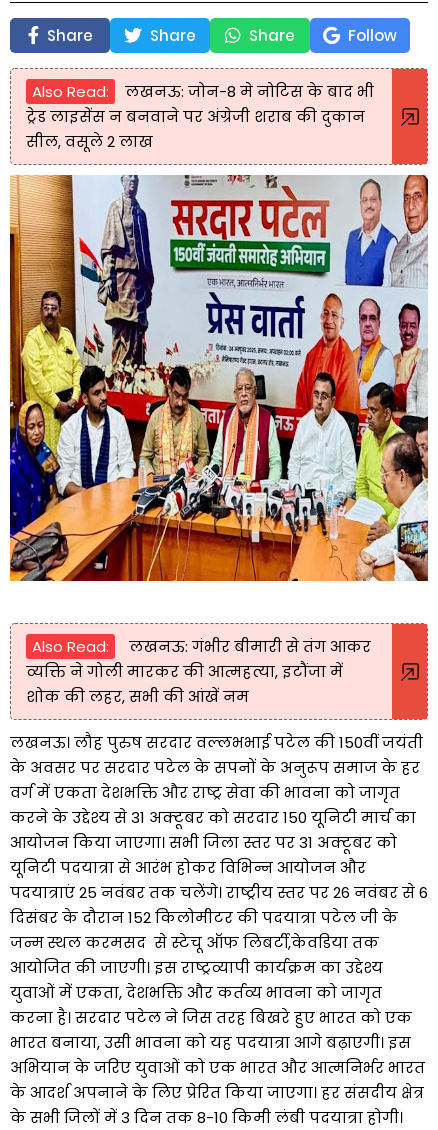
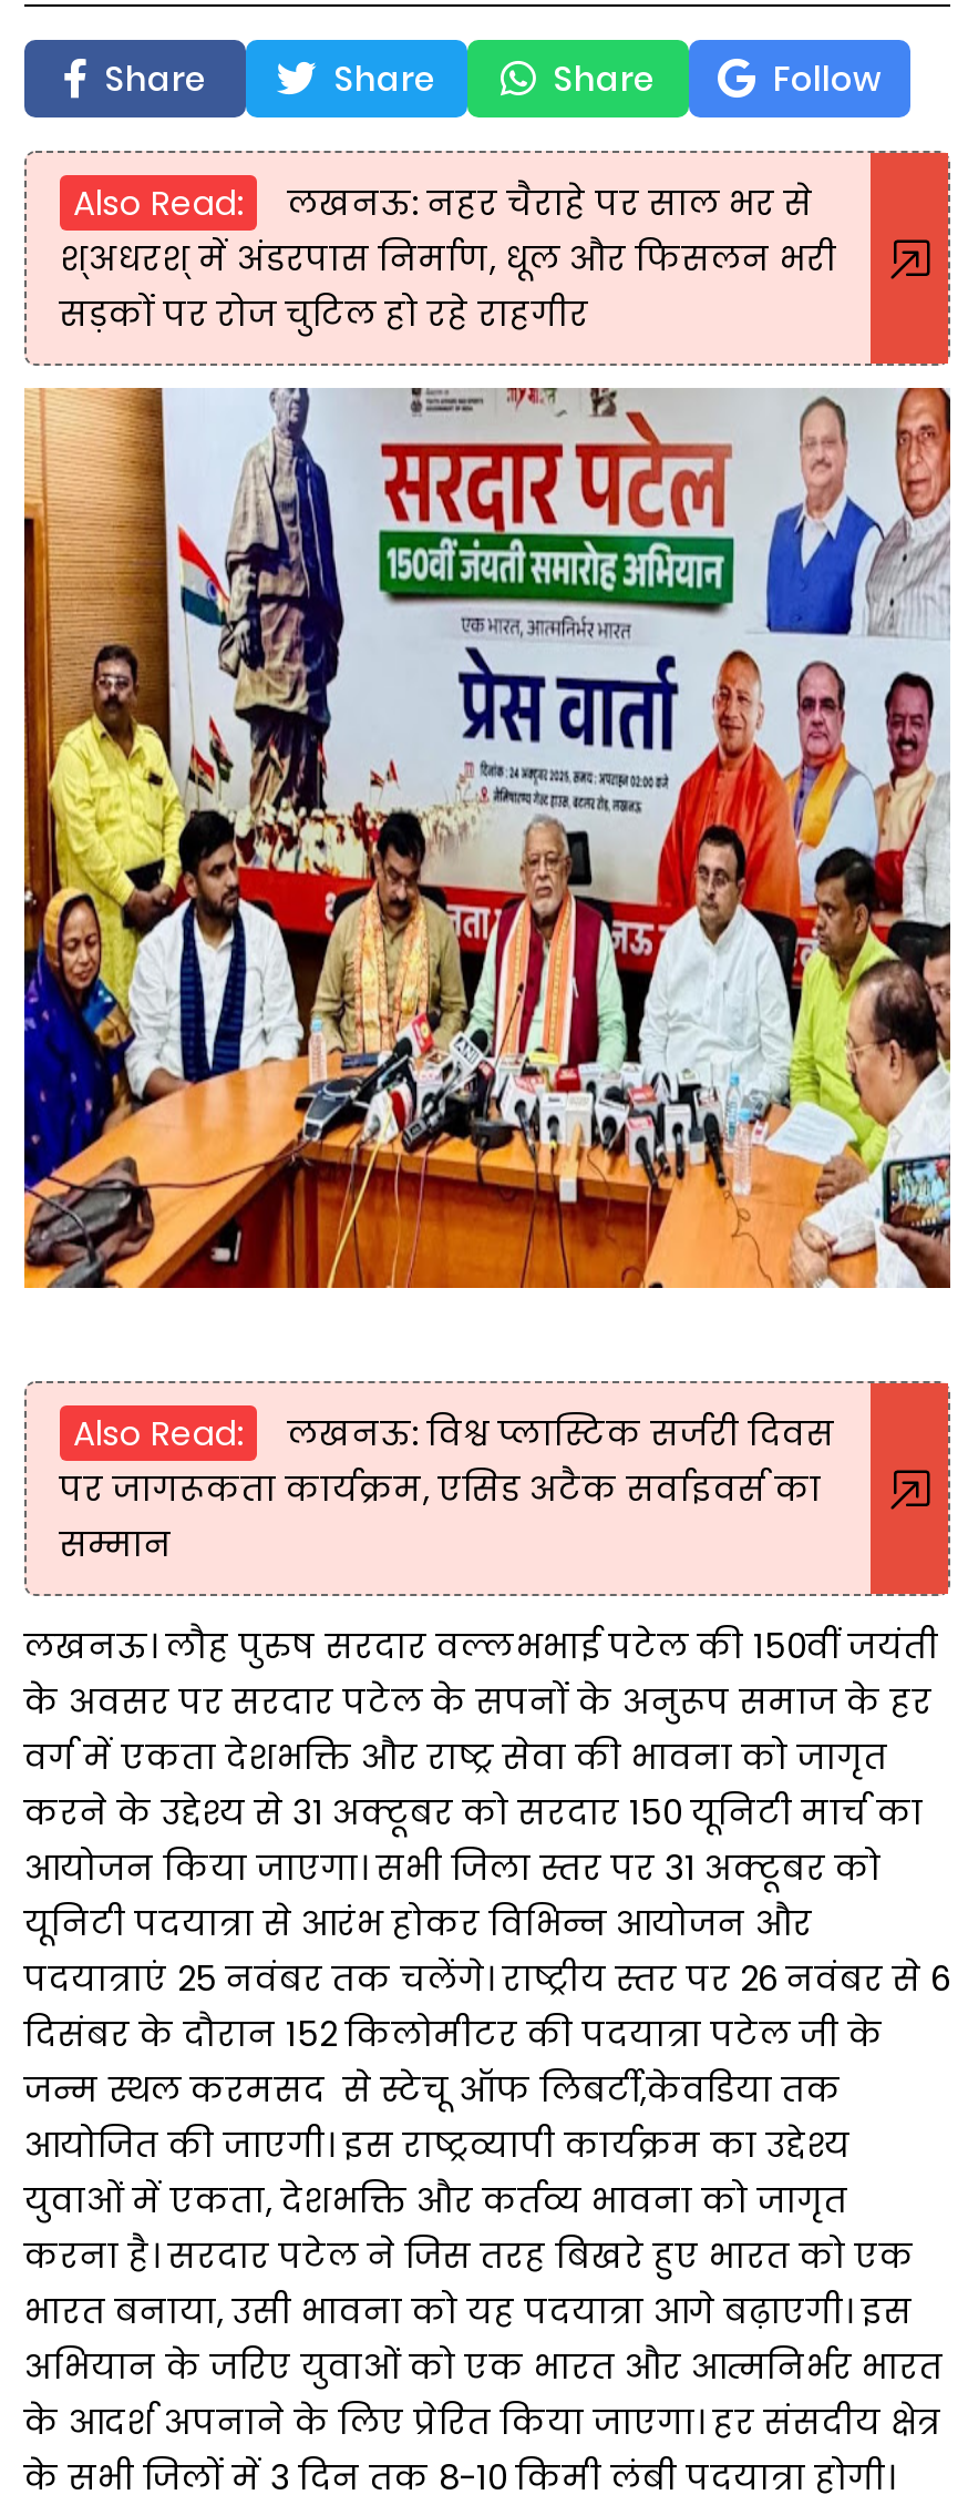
[26,81,374,152] लखनऊ: जोन-8 मे नोटिस के बाद भी | ट्रेड लाइसेंस न बनवाने पर अंग्रेजी शराब की दुकान | सील, वसूले 2 लाख -> [60,179,837,336] लखनऊ: नहर चैराहे पर साल भर से | श्अधरश् में अंडरपास निर्माण, धूल और फिसलन भरी | सड़कों पर रोज चुटिल हो रहे राहगीर
[26,636,371,707] लखनऊ: गंभीर बीमारी से तंग आकर | व्यक्ति ने गोली मारकर की आत्महत्या, इटौंजा में | शोक की लहर, सभी की आंखें नम -> [60,1409,835,1567] लखनऊ: विश्व प्लास्टिक सर्जरी दिवस | पर जागरूकता कार्यक्रम, एसिड अटैक सर्वाइवर्स का | सम्मान

